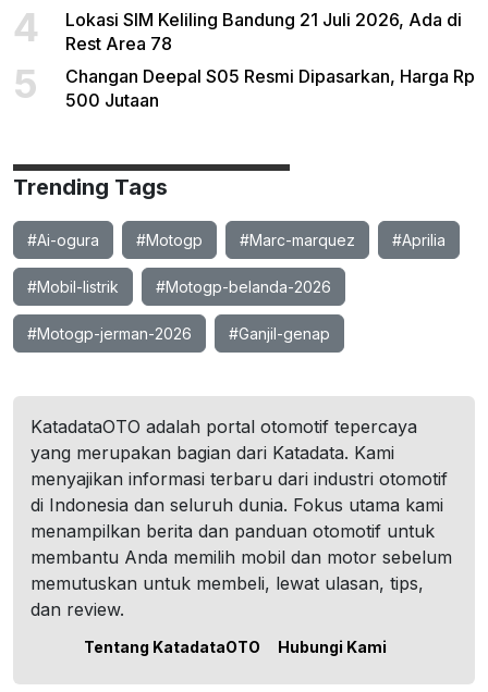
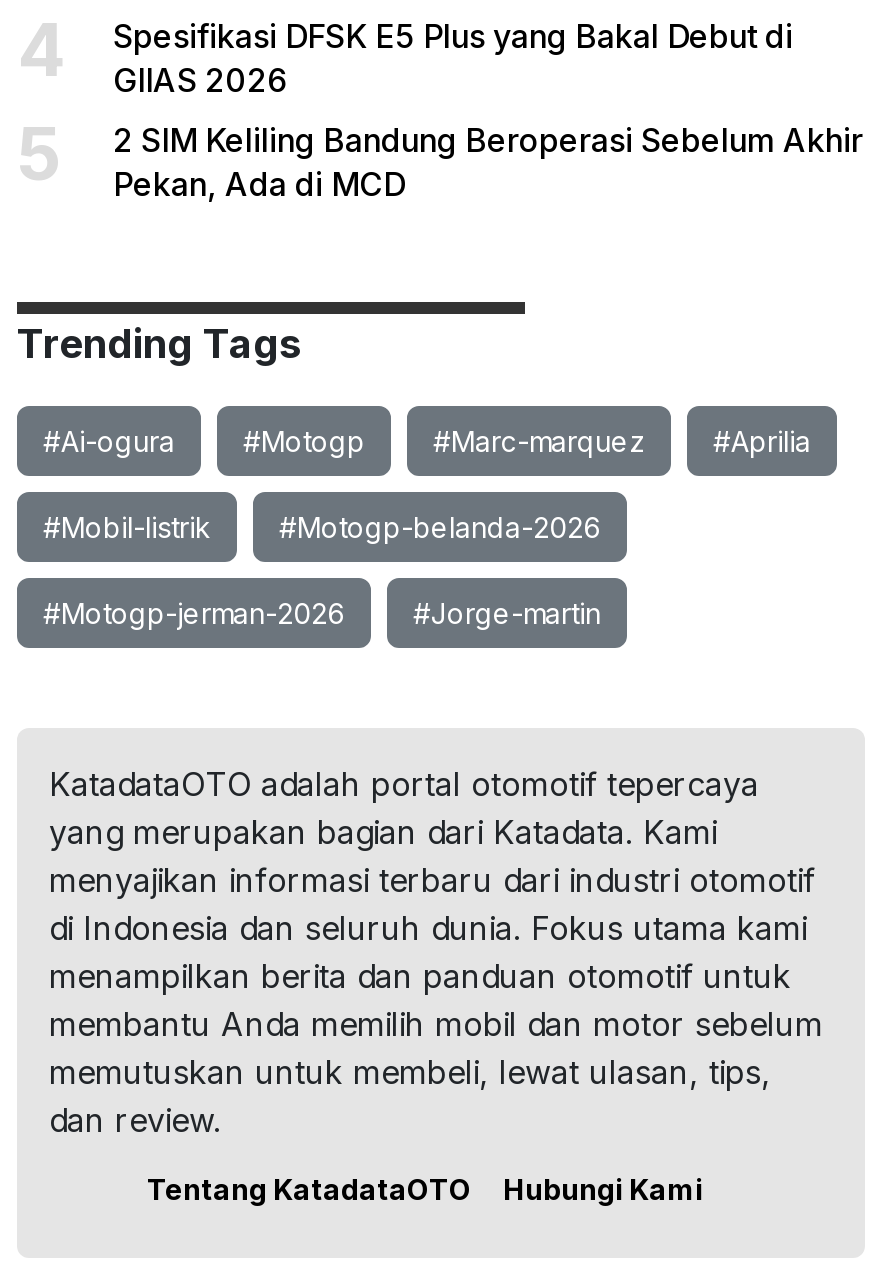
[65,9,462,54] Lokasi SIM Keliling Bandung 21 Juli 2026, Ada di | Rest Area 78 -> [113,16,793,100] Spesifikasi DFSK E5 Plus yang Bakal Debut di | GIIAS 2026
[65,65,475,111] Changan Deepal S05 Resmi Dipasarkan, Harga Rp | 500 Jutaan -> [113,120,863,204] 2 SIM Keliling Bandung Beroperasi Sebelum Akhir | Pekan, Ada di MCD
[229,324,330,343] #Ganjil-genap -> [413,596,601,630] #Jorge-martin

